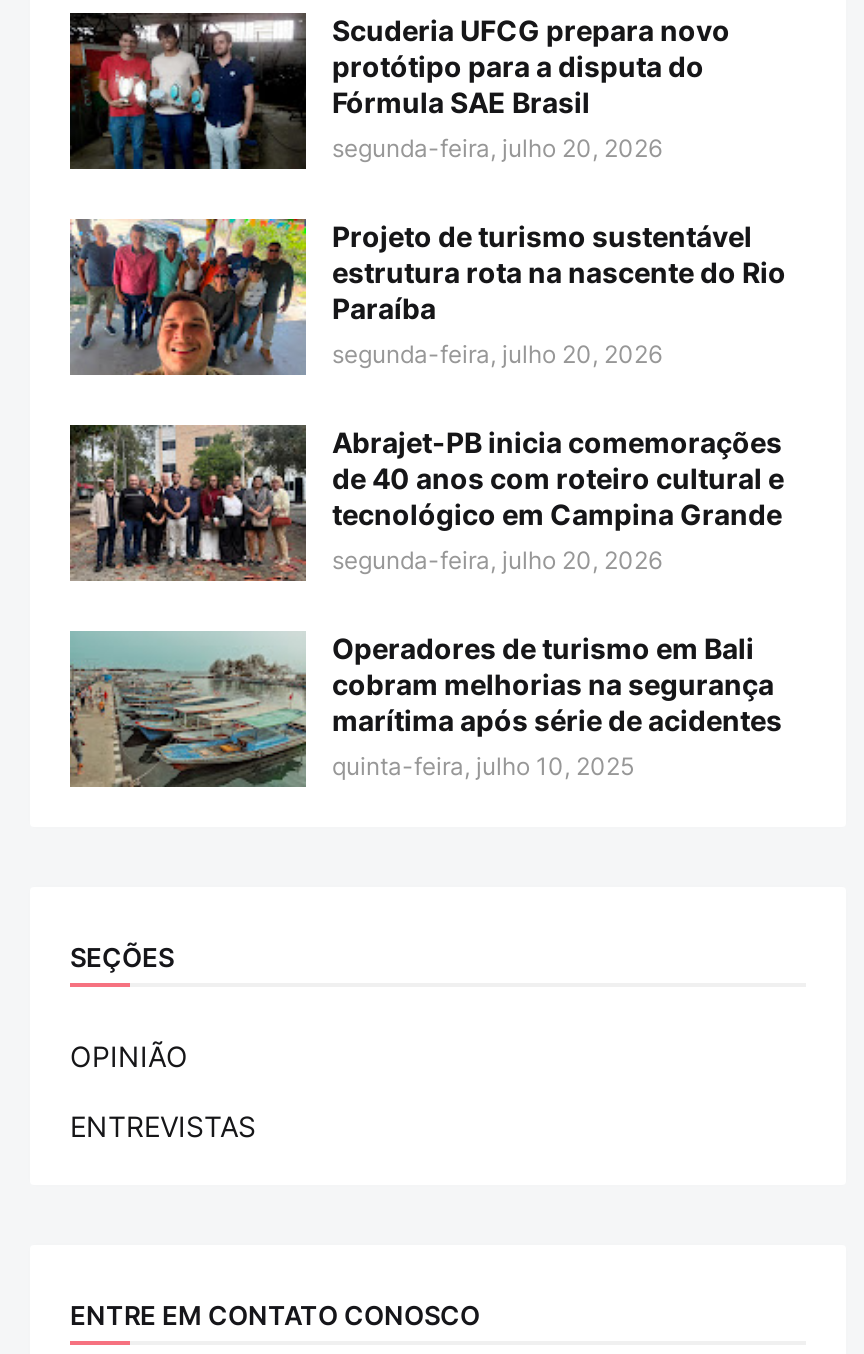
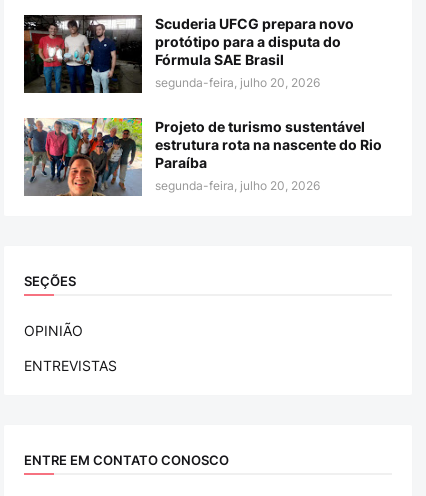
[68,425,784,782] [image] | Abrajet-PB inicia comemorações | de 40 anos com roteiro cultural e | tecnológico em Campina Grande | segunda-feira, julho 20, 2026 | Operadores de turismo em Bali | cobram melhorias na segurança | marítima após série de acidentes | quinta-feira, julho 10, 2025 -> none
[70,631,304,789] [image] -> none

